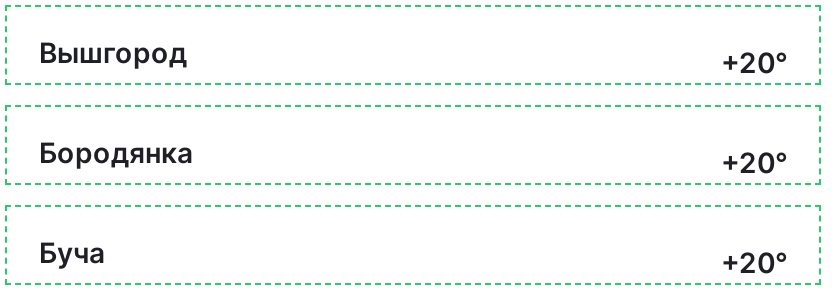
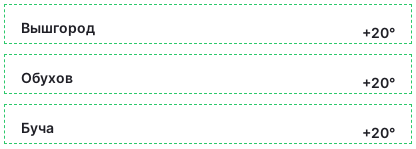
[39,134,193,168] Бородянка -> [21,68,73,85] Обухов

